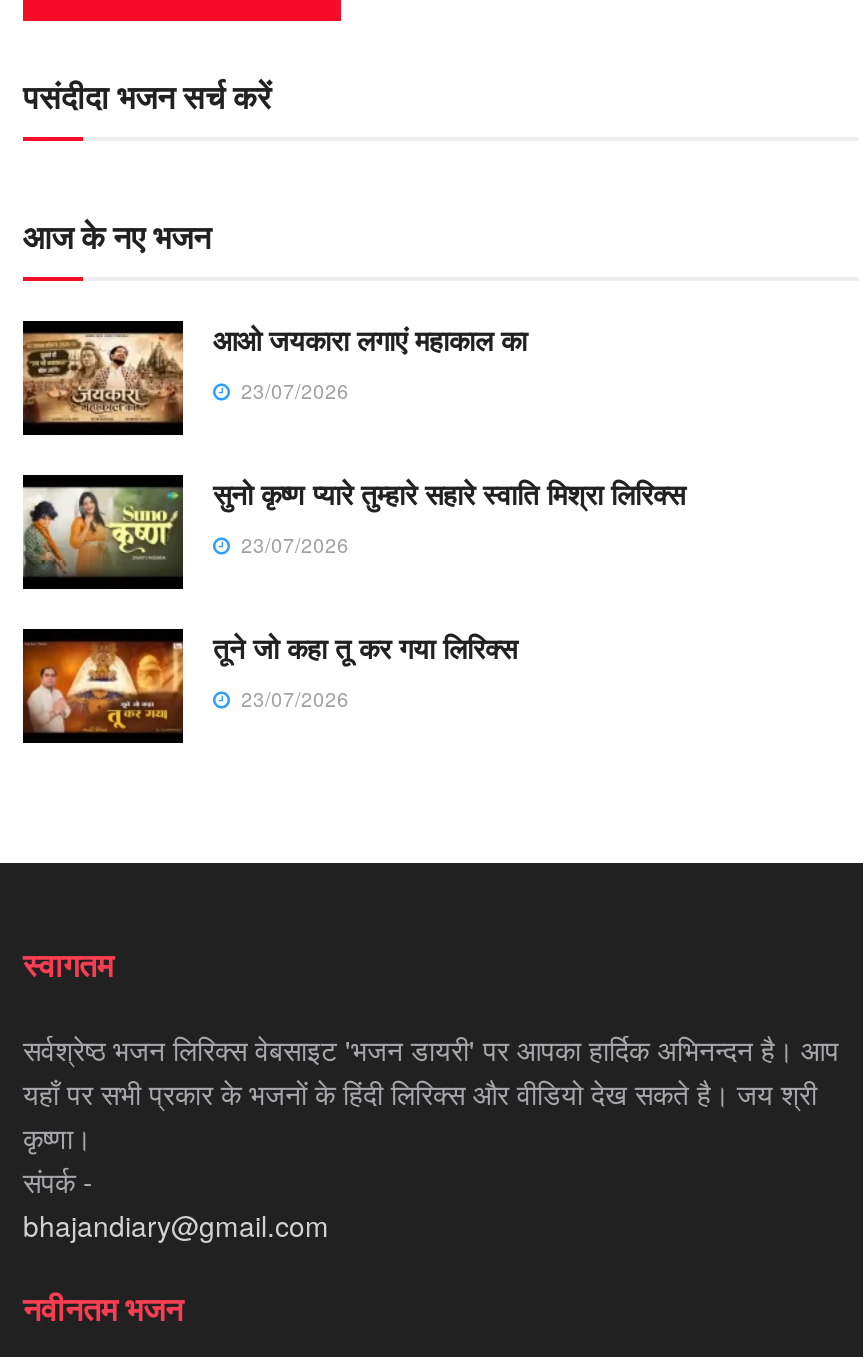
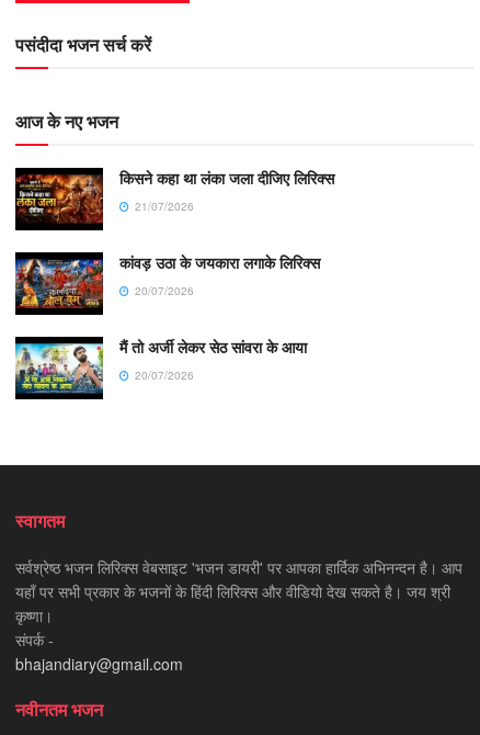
[21,319,527,425] [image] | आओ जयकारा लगाएं महाकाल का | 23/07/2026 -> [14,167,334,224] [image] | किसने कहा था लंका जला दीजिए लिरिक्स | 21/07/2026
[23,473,685,577] [image] | सुनो कृष्ण प्यारे तुम्हारे सहारे स्वाति मिश्रा लिरिक्स | 23/07/2026 -> [14,251,320,308] [image] | कांवड़ उठा के जयकारा लगाके लिरिक्स | 20/07/2026
[21,628,517,735] [image] | तूने जो कहा तू कर गया लिरिक्स | 23/07/2026 -> [14,336,307,394] [image] | मैं तो अर्जी लेकर सेठ सांवरा के आया | 20/07/2026

